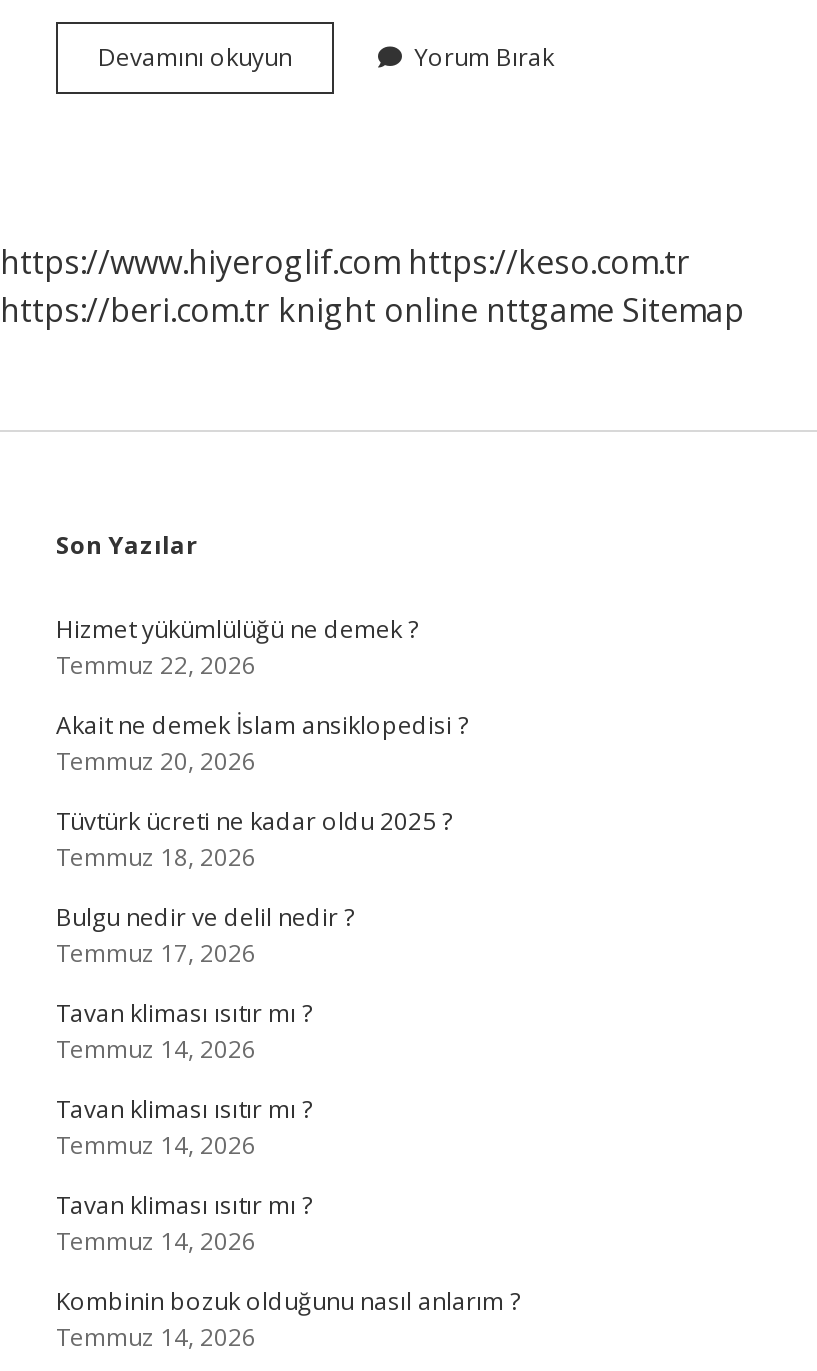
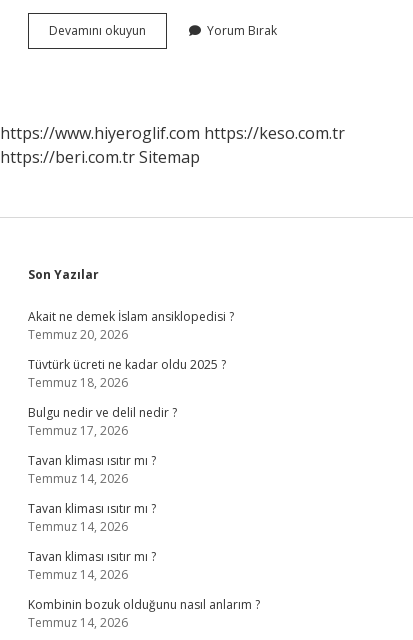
[0,288,744,332] https://beri.com.tr knight online nttgame Sitemap -> [0,146,200,168] https://beri.com.tr Sitemap
[56,612,418,682] Hizmet yükümlülüğü ne demek ? | Temmuz 22, 2026 -> none

